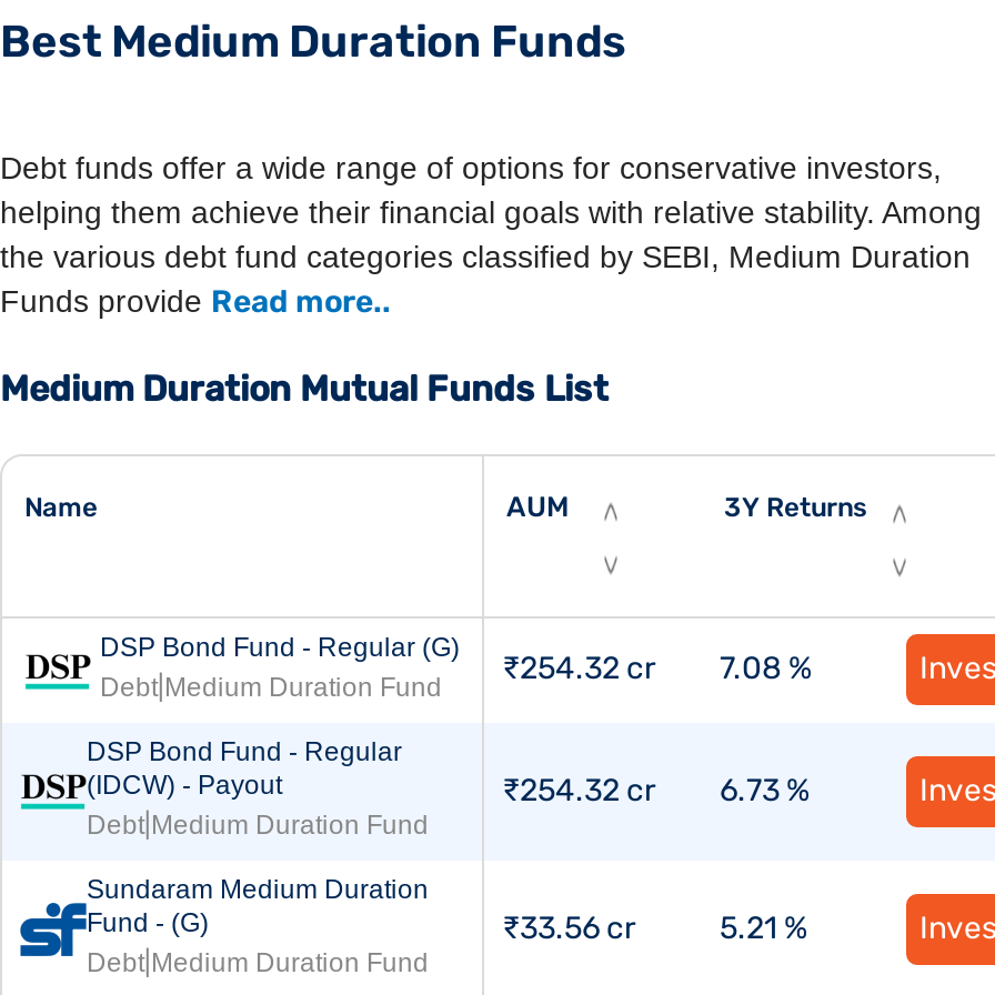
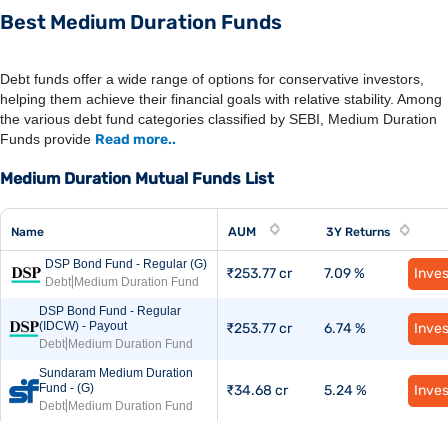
[502,650,655,687] ₹254.32 cr -> [226,265,292,282] ₹253.77 cr
[720,650,813,687] 7.08 % -> [324,265,365,282] 7.09 %
[502,772,655,810] ₹254.32 cr -> [226,320,292,337] ₹253.77 cr
[720,772,811,810] 6.73 % -> [324,320,366,337] 6.74 %
[502,909,635,947] ₹33.56 cr -> [226,382,288,399] ₹34.68 cr
[720,909,808,947] 5.21 % -> [324,382,367,399] 5.24 %

